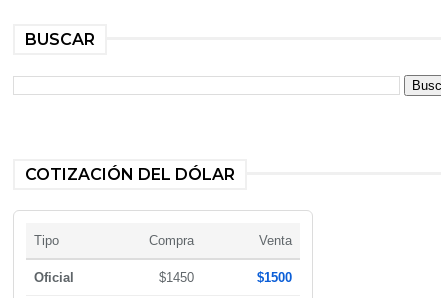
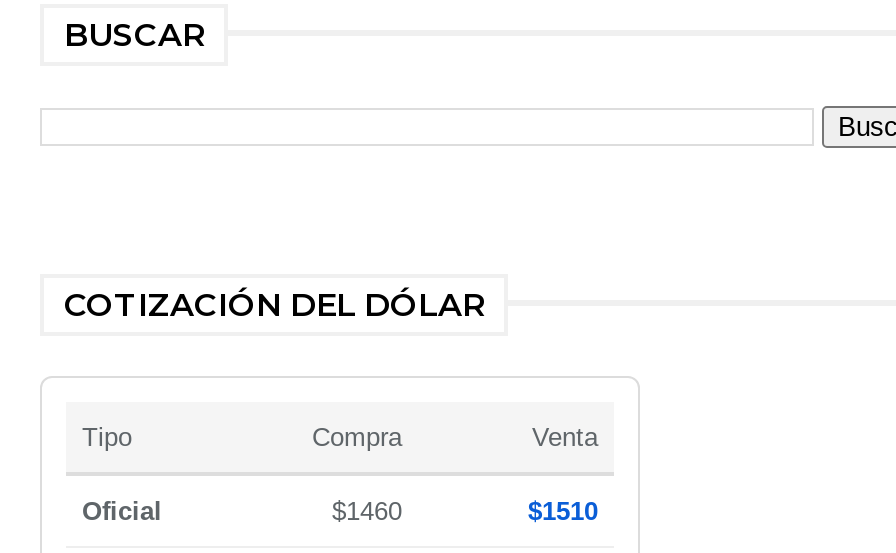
[159,270,194,285] $1450 -> [332,496,402,526] $1460
[257,270,292,285] $1500 -> [528,496,598,526] $1510

